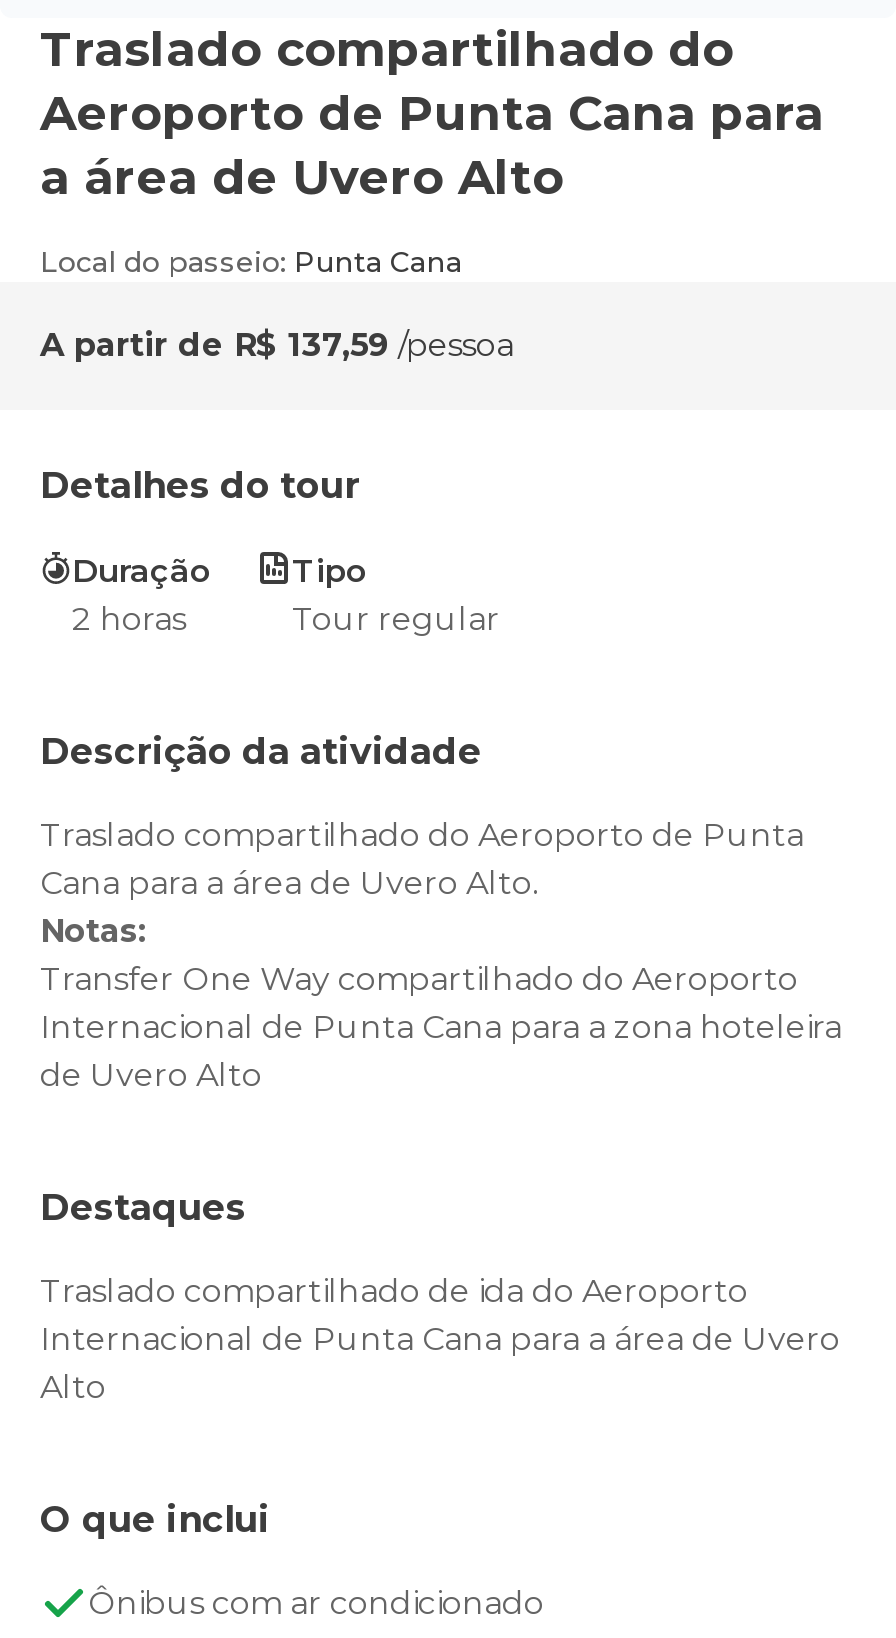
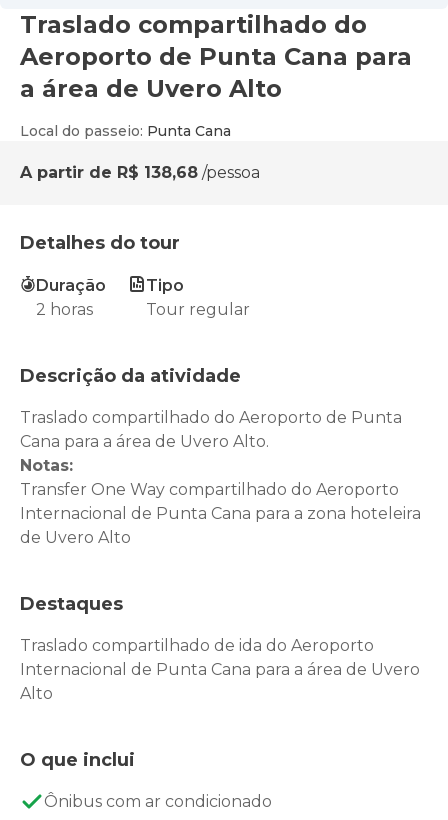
[40,326,514,364] A partir de R$ 137,59 /pessoa -> [20,163,260,182] A partir de R$ 138,68 /pessoa

